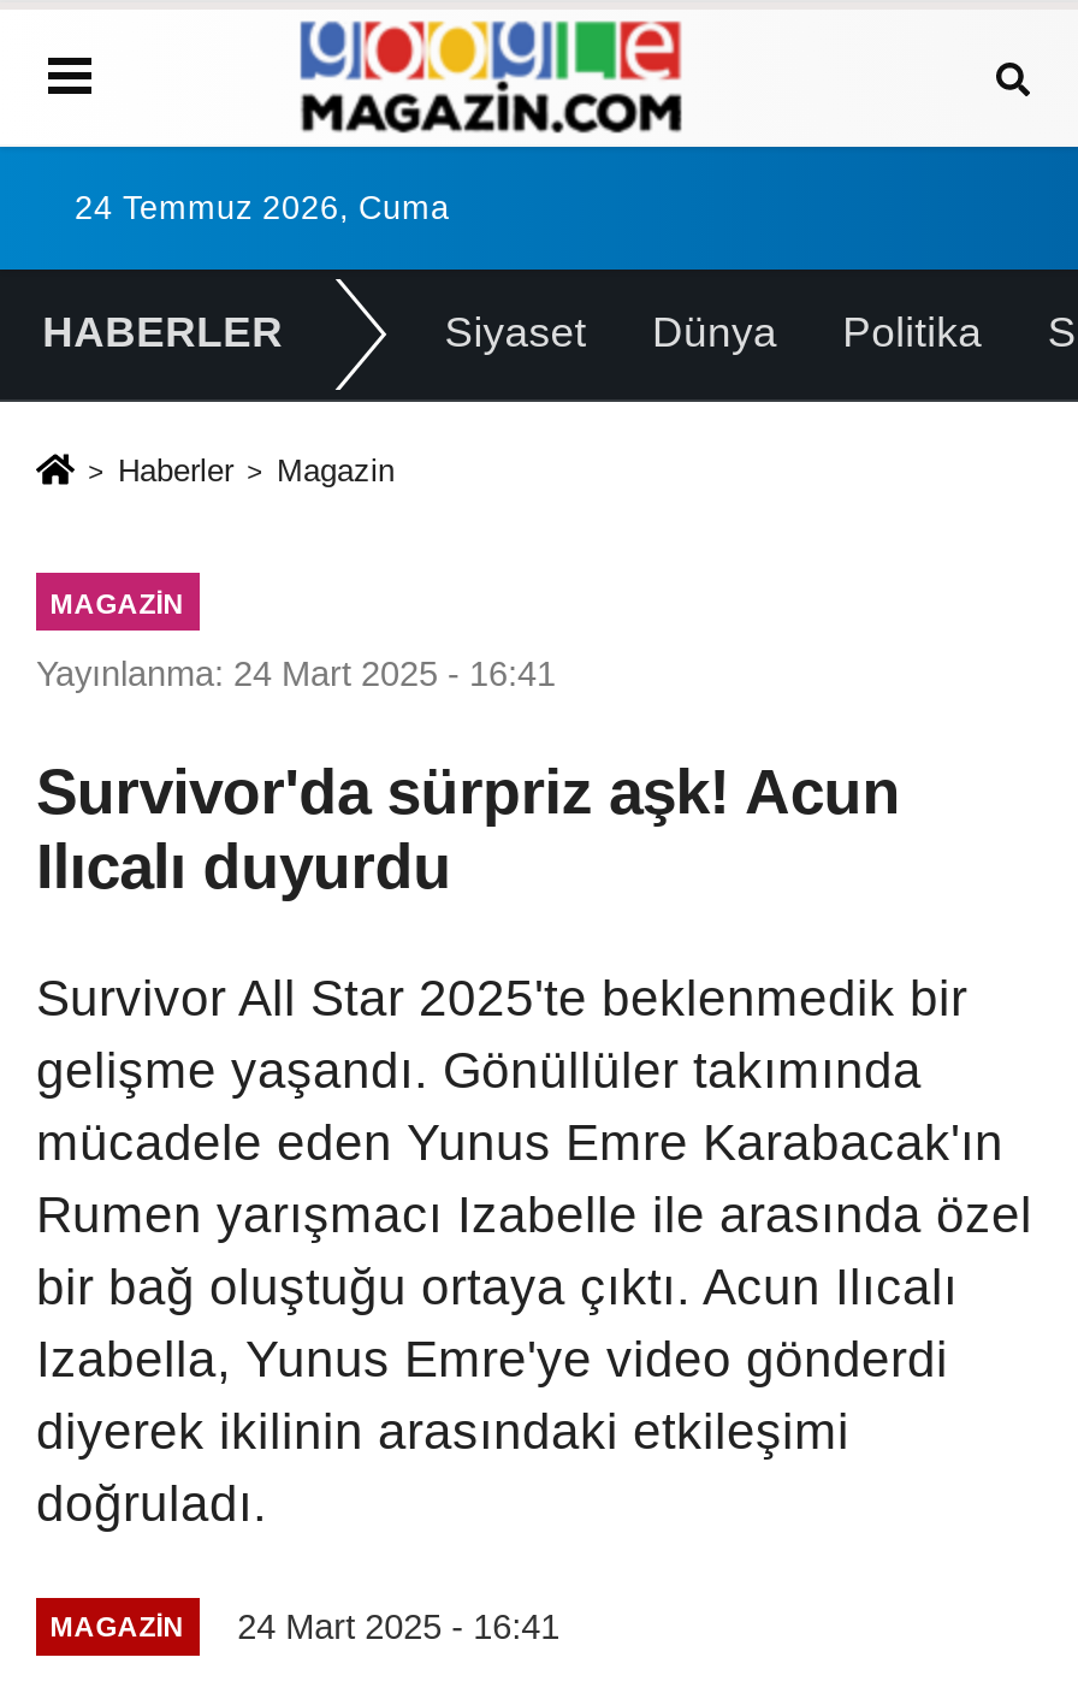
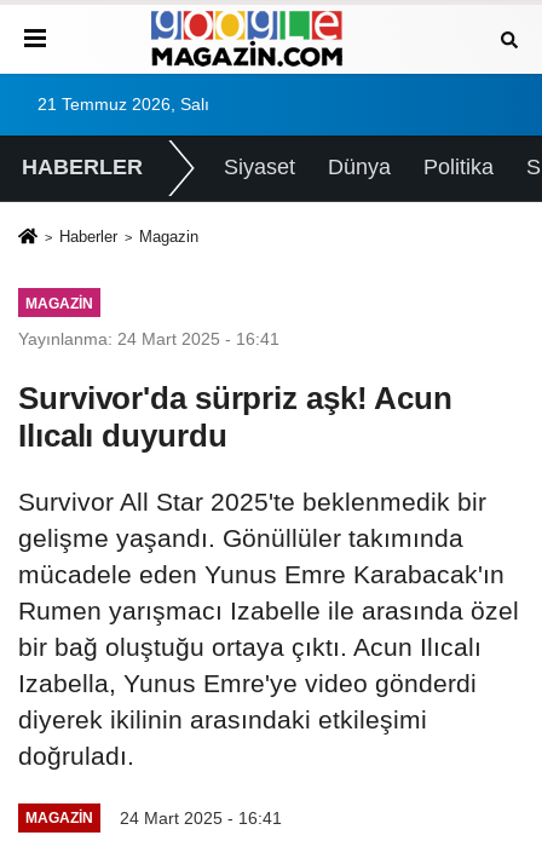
[75,190,450,226] 24 Temmuz 2026, Cuma -> [38,96,209,114] 21 Temmuz 2026, Salı

